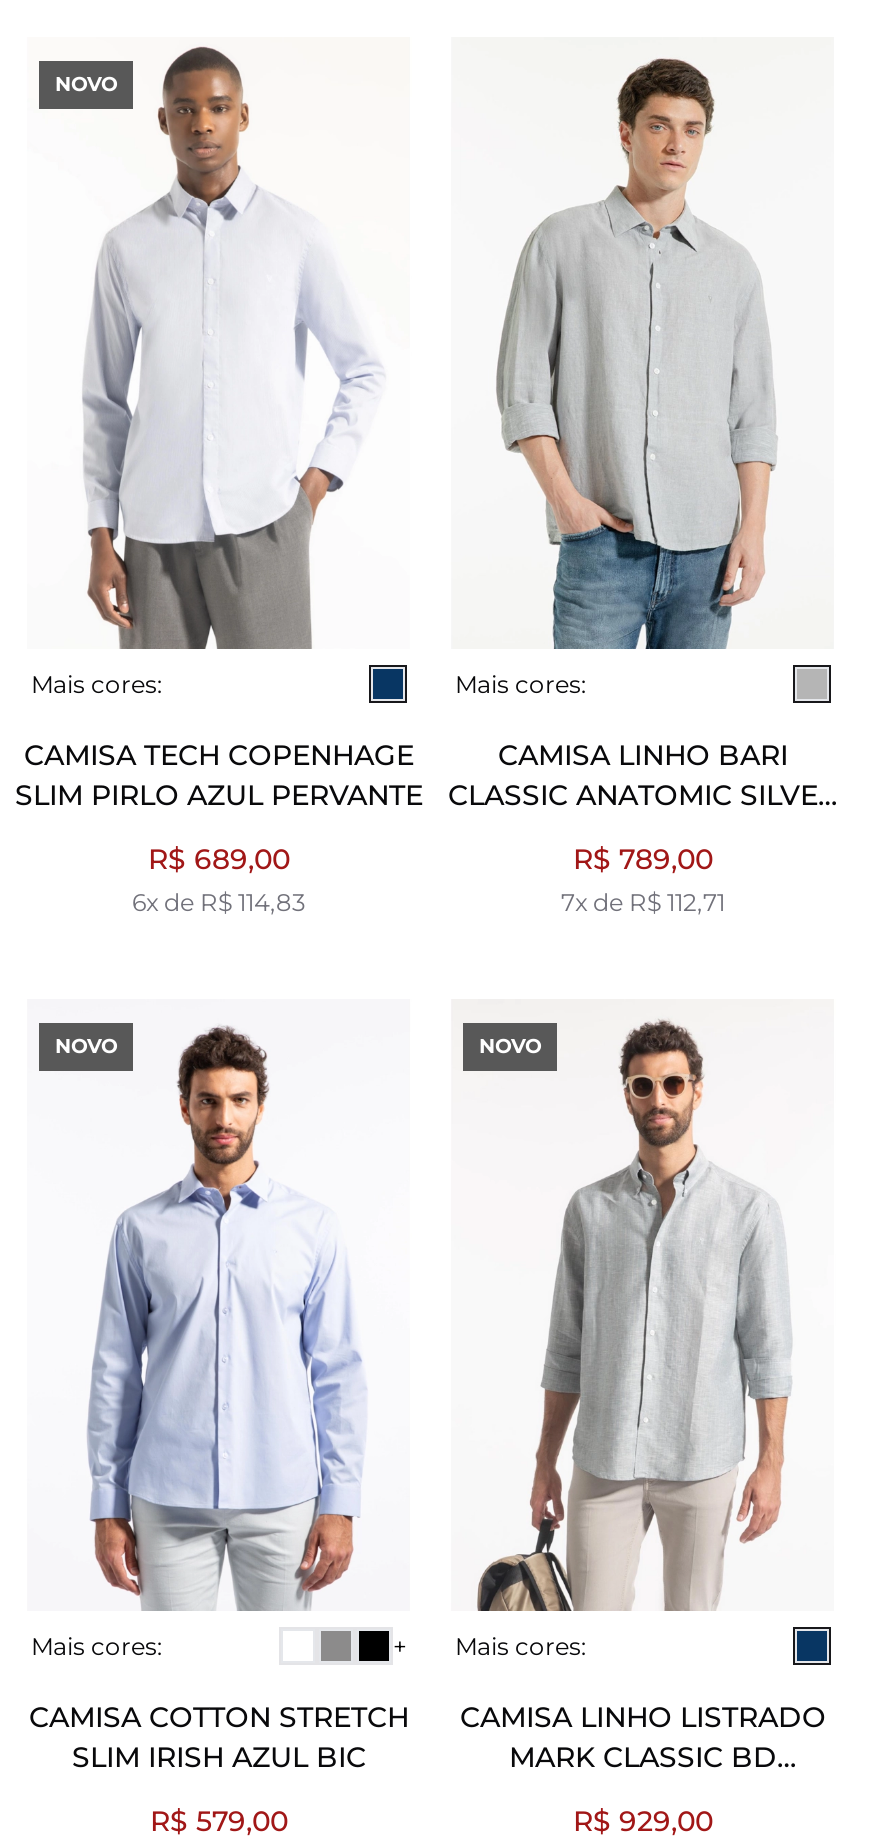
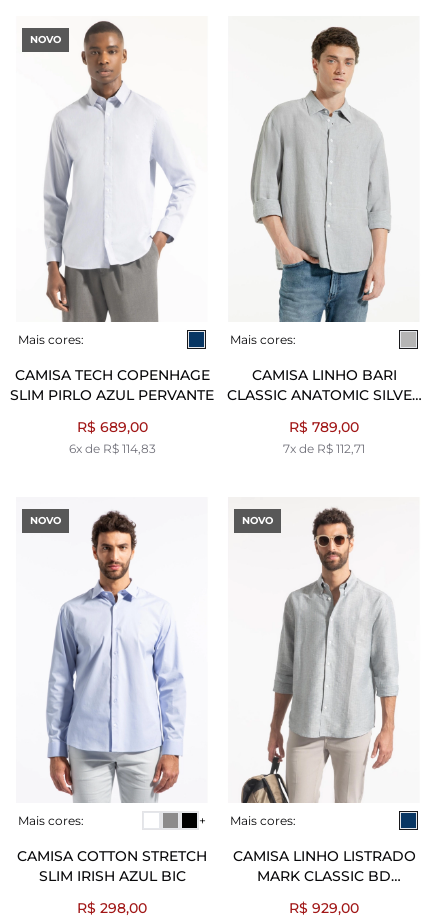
[150,1803,288,1839] R$ 579,00 -> [77,899,147,917] R$ 298,00

